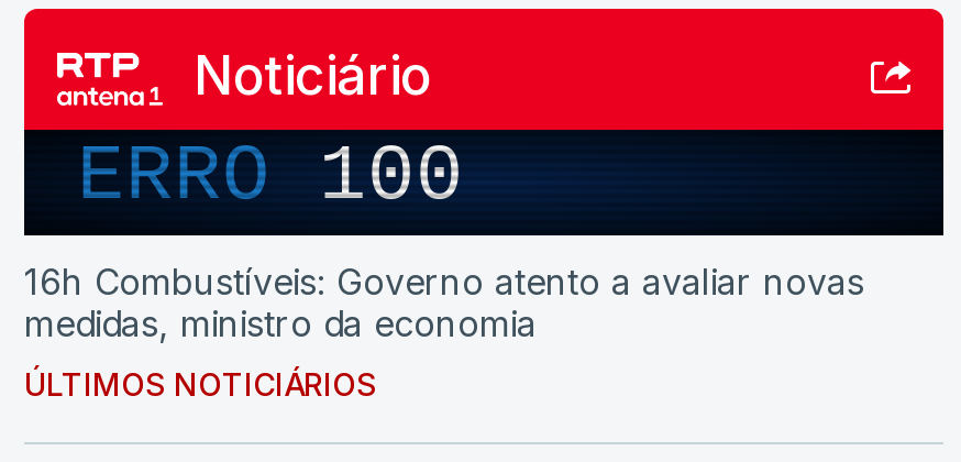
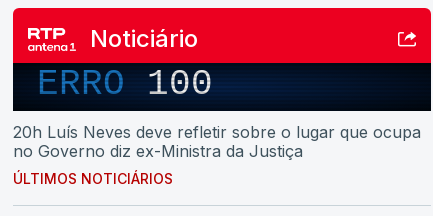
[24,260,864,345] 16h Combustíveis: Governo atento a avaliar novas | medidas, ministro da economia -> [13,122,421,161] 20h Luís Neves deve refletir sobre o lugar que ocupa | no Governo diz ex-Ministra da Justiça

